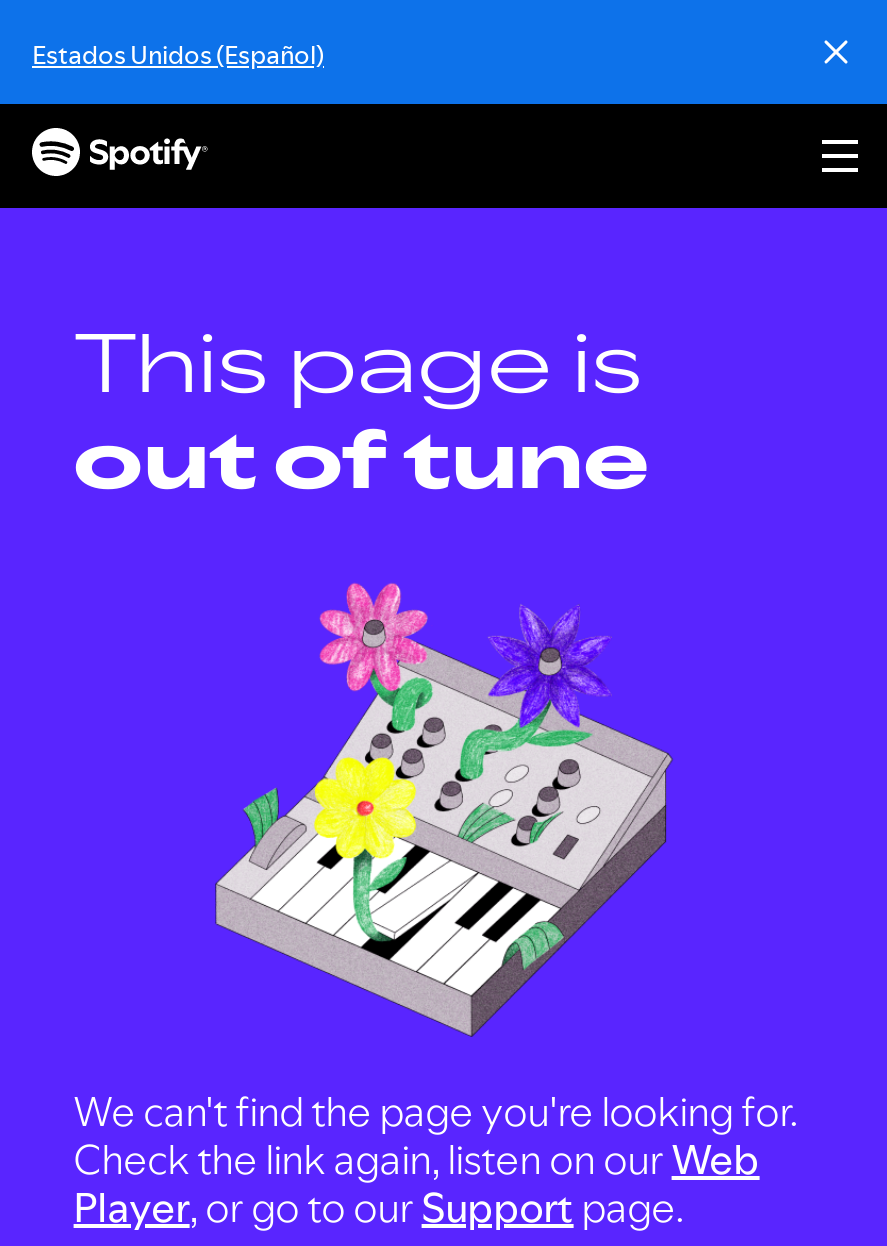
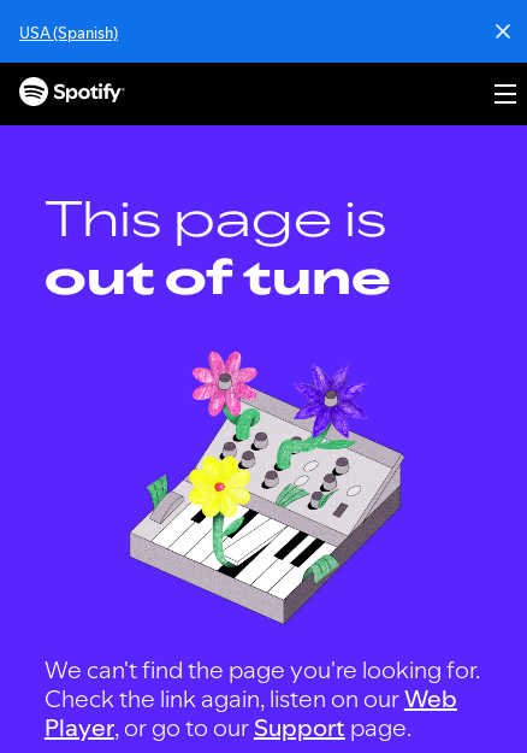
[32,36,324,72] Estados Unidos (Español) -> [19,22,118,43] USA (Spanish)

